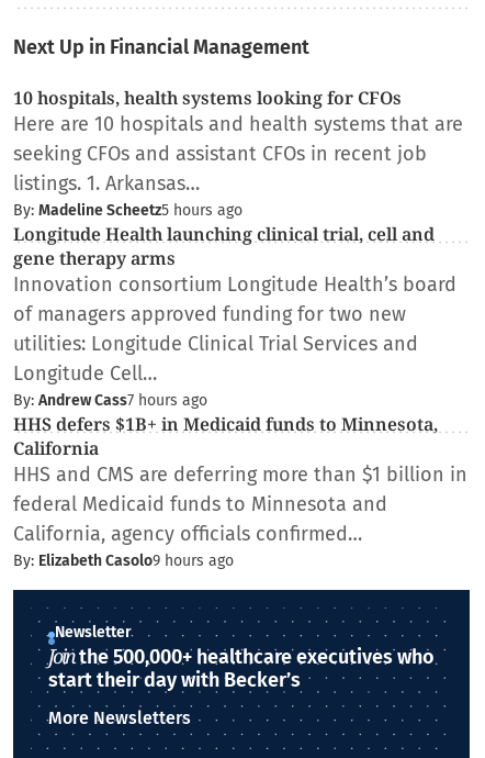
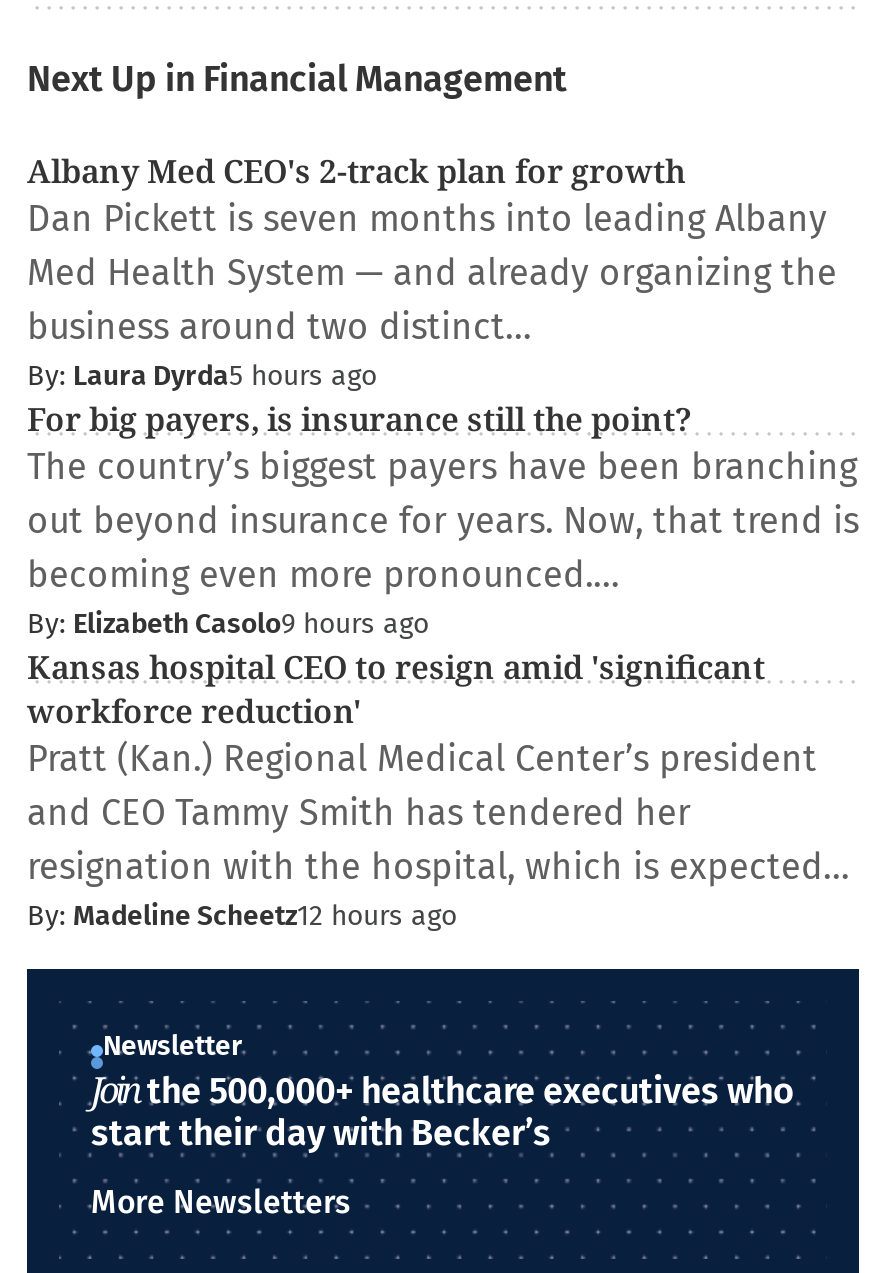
[13,86,467,570] 10 hospitals, health systems looking for CFOs | Here are 10 hospitals and health systems that are | seeking CFOs and assistant CFOs in recent job | listings. 1. Arkansas… | By: Madeline Scheetz5 hours ago | Longitude Health launching clinical trial, cell and | gene therapy arms | Innovation consortium Longitude Health’s board | of managers approved funding for two new | utilities: Longitude Clinical Trial Services and | Longitude Cell… | By: Andrew Cass7 hours ago | HHS defers $1B+ in Medicaid funds to Minnesota, | California | HHS and CMS are deferring more than $1 billion in | federal Medicaid funds to Minnesota and | California, agency officials confirmed… | By: Elizabeth Casolo9 hours ago -> [27,149,859,933] Albany Med CEO's 2-track plan for growth | Dan Pickett is seven months into leading Albany | Med Health System — and already organizing the | business around two distinct… | By: Laura Dyrda | For big payers, is insurance still the point? | The country’s biggest payers have been branching | out beyond insurance for years. Now, that trend is | becoming even more pronounced.… | By: Elizabeth Casolo | Kansas hospital CEO to resign amid 'significant | workforce reduction' | Pratt (Kan.) Regional Medical Center’s president | and CEO Tammy Smith has tendered her | resignation with the hospital, which is expected… | By: Madeline Scheetz

